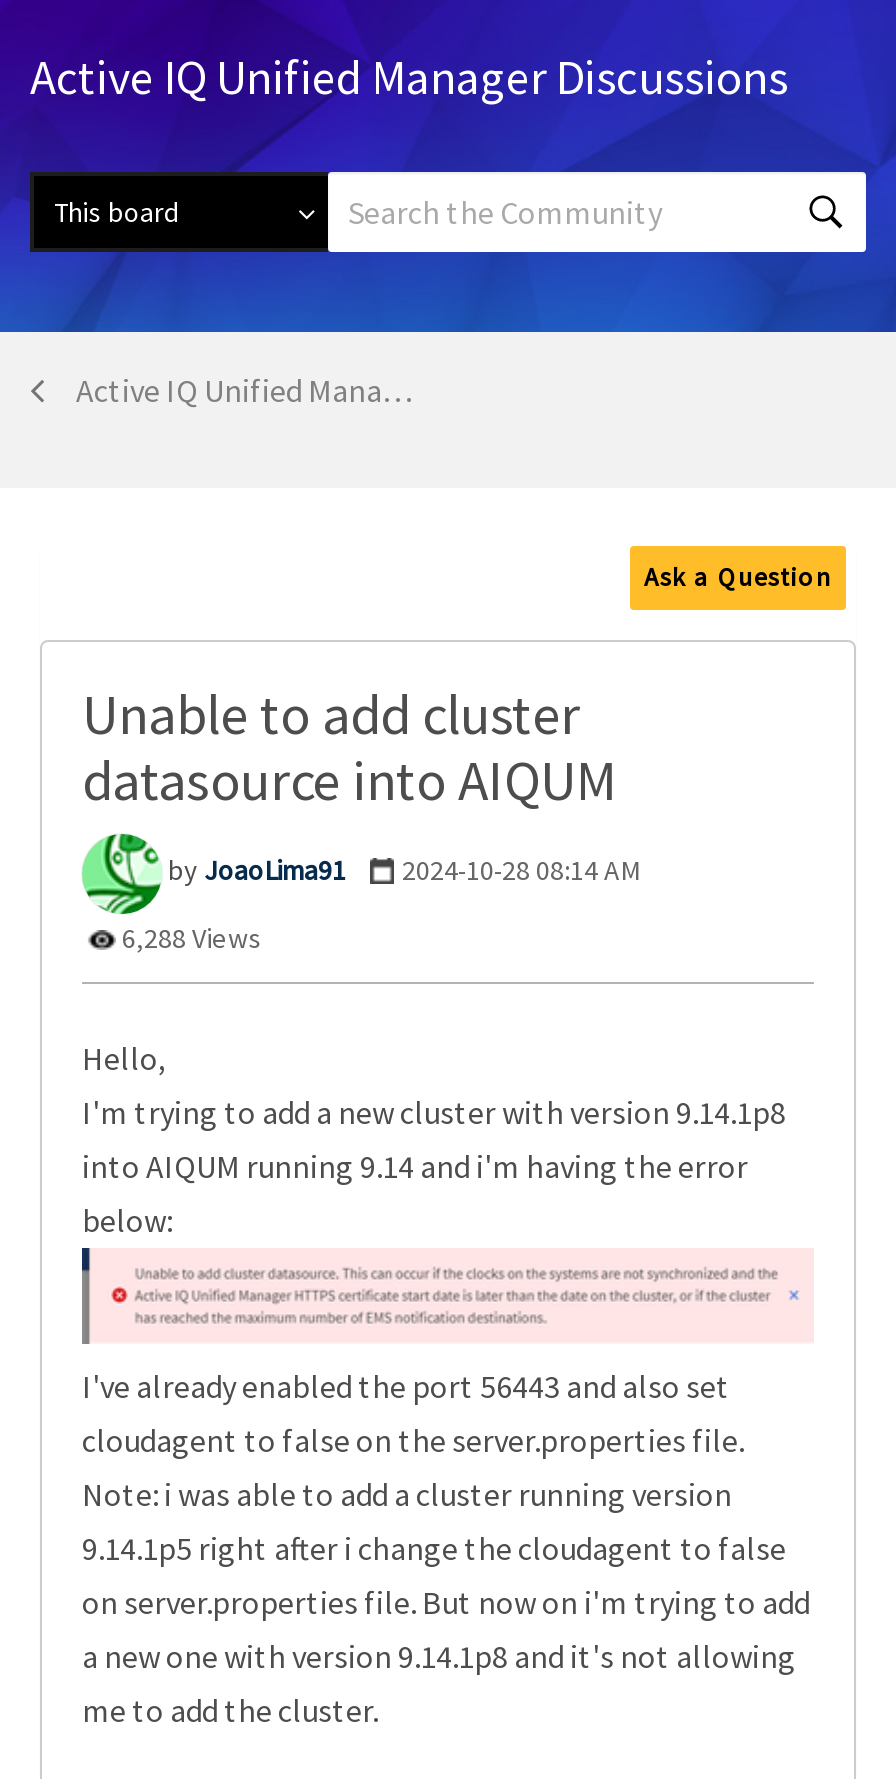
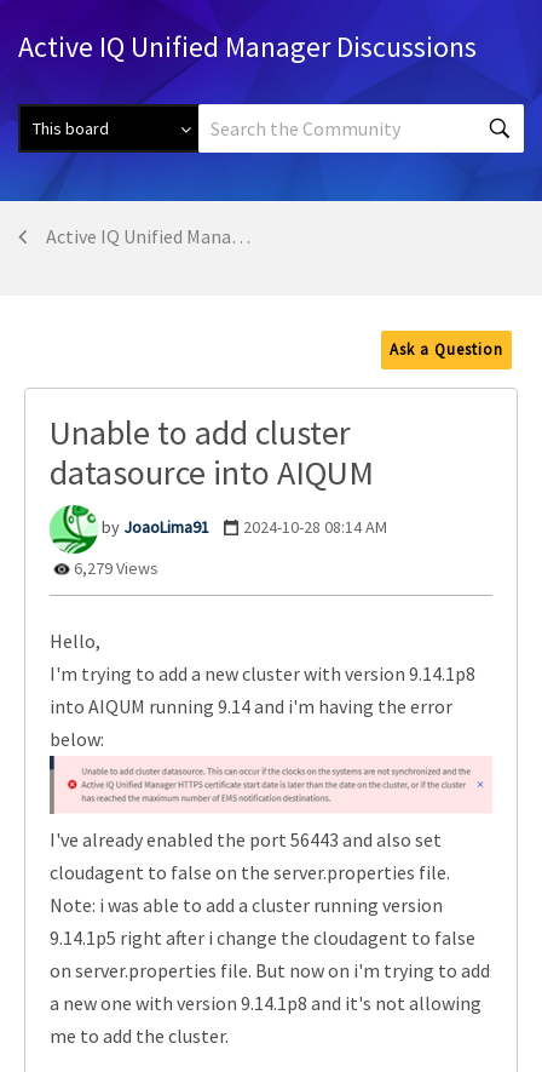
[116,920,262,956] 6,288 Views -> [70,557,158,579] 6,279 Views

